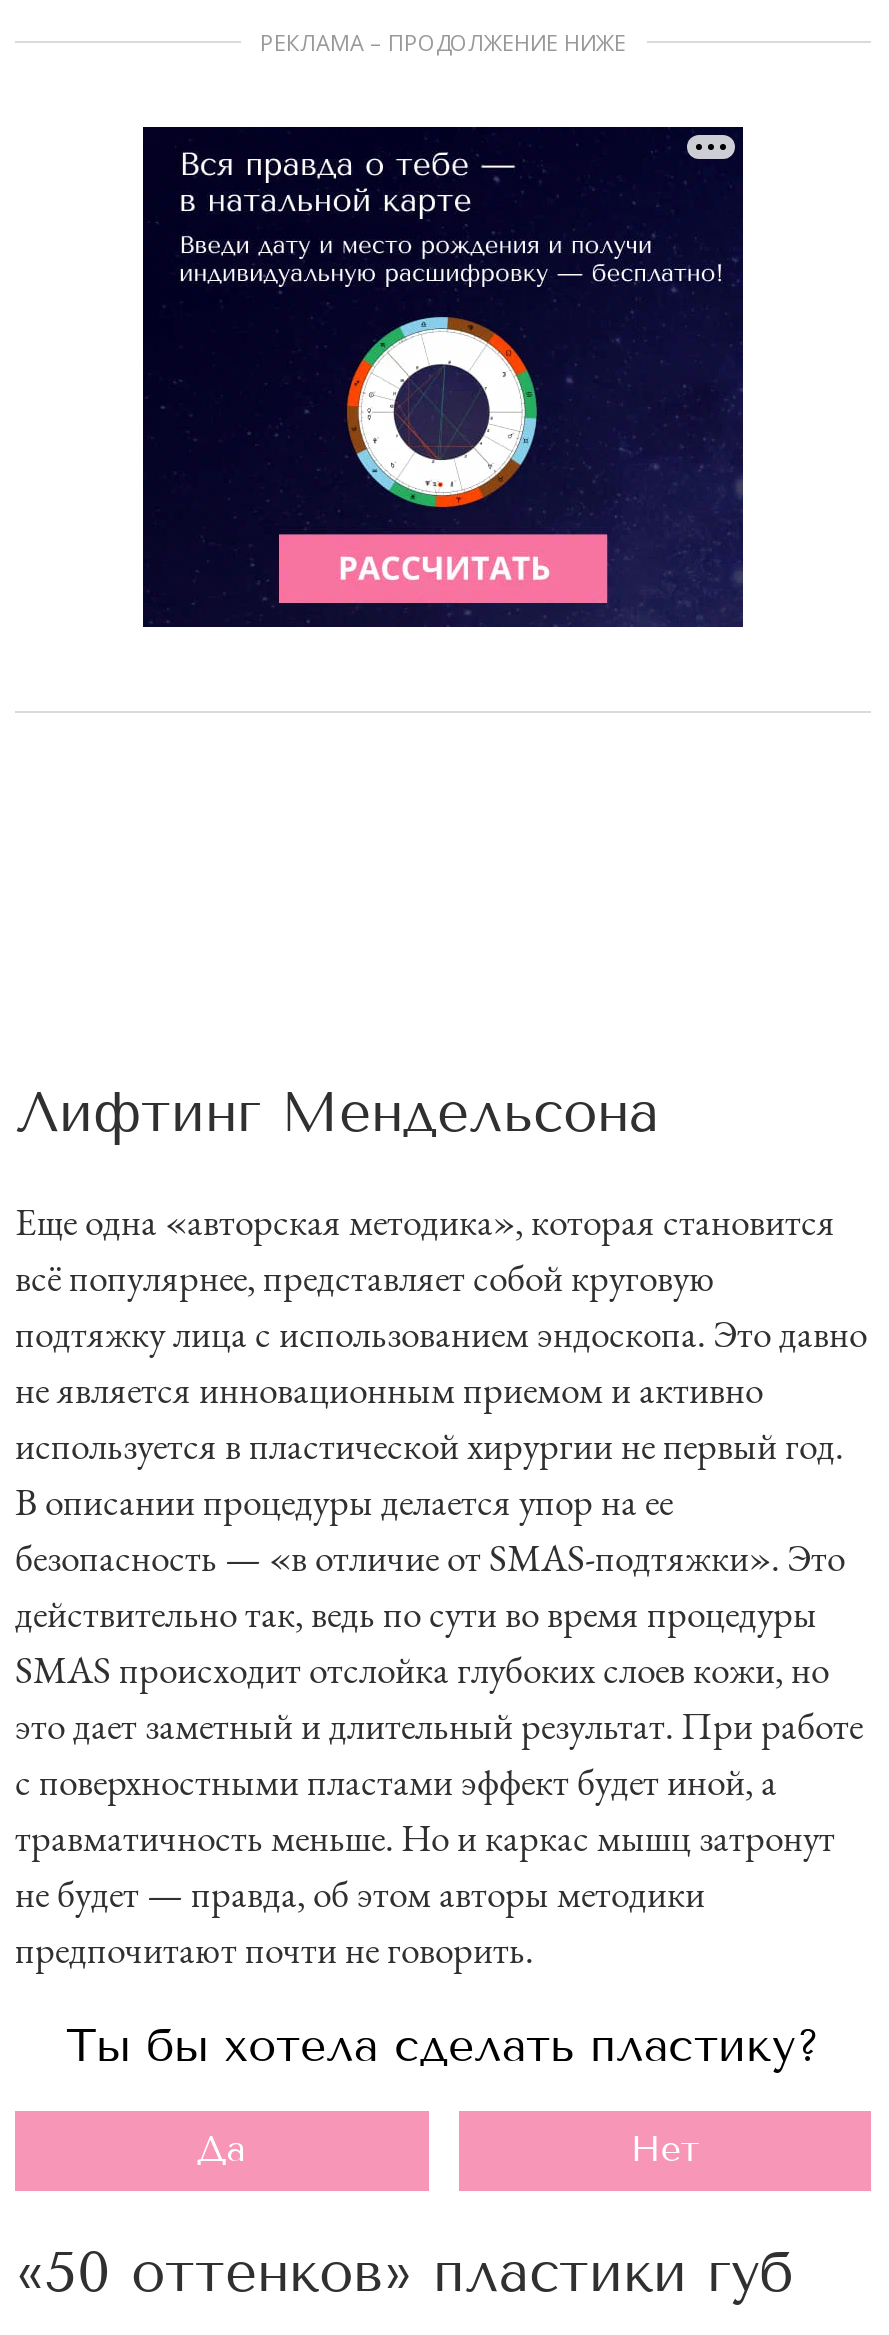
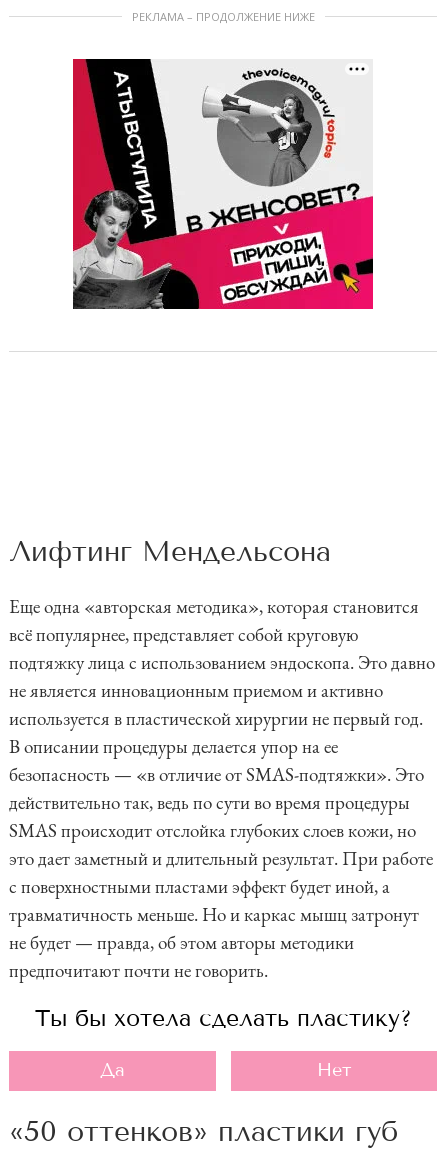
[141,125,745,629] [image] -> [72,58,374,310] [image]

